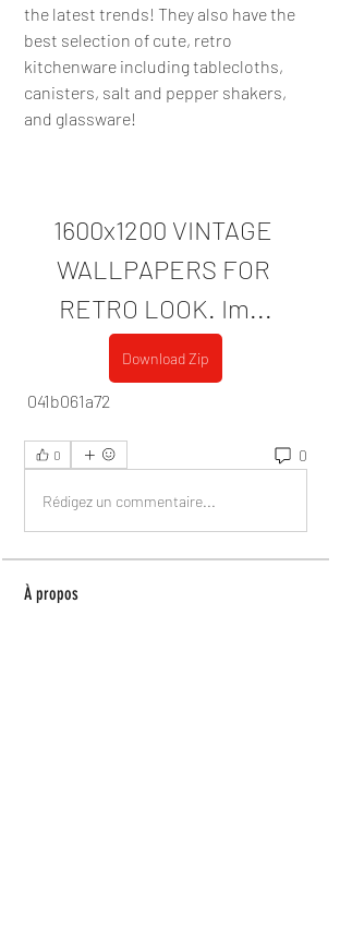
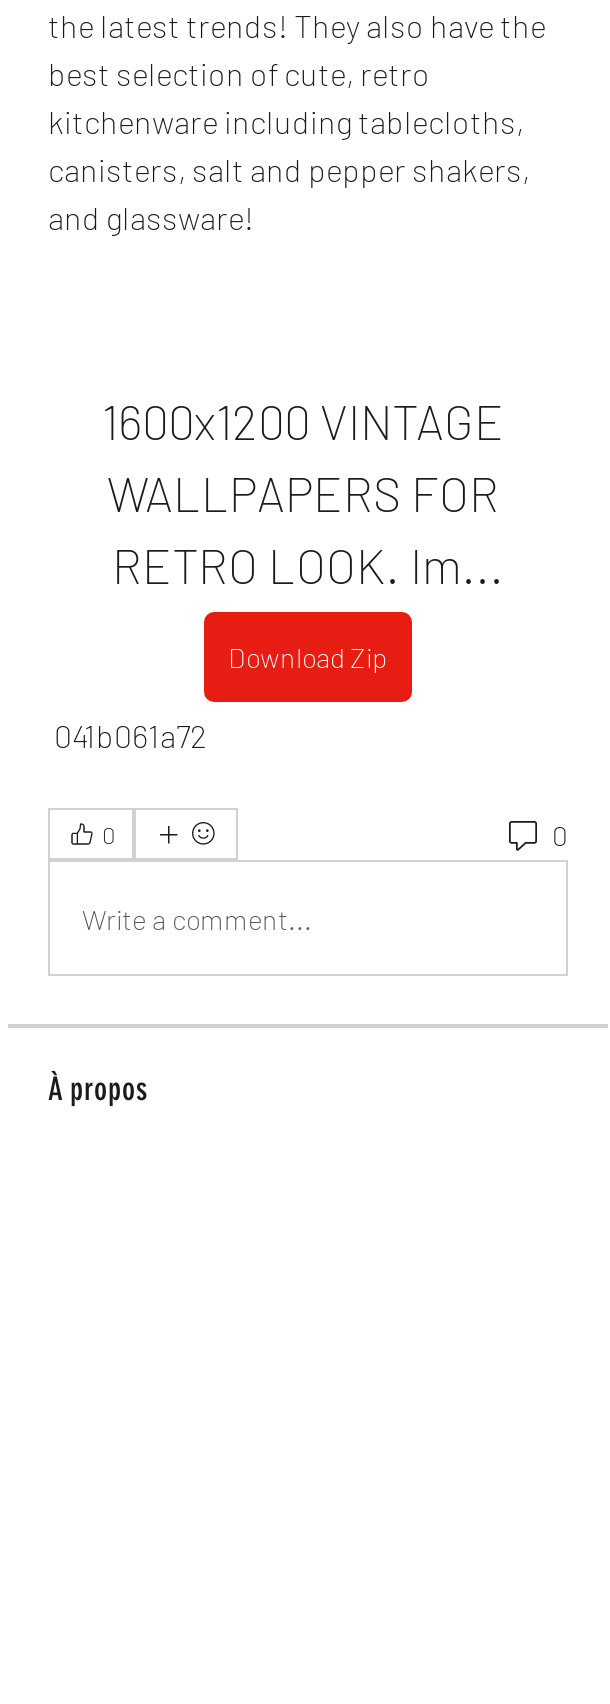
[42,491,216,510] Rédigez un commentaire... -> [82,901,312,935] Write a comment...

